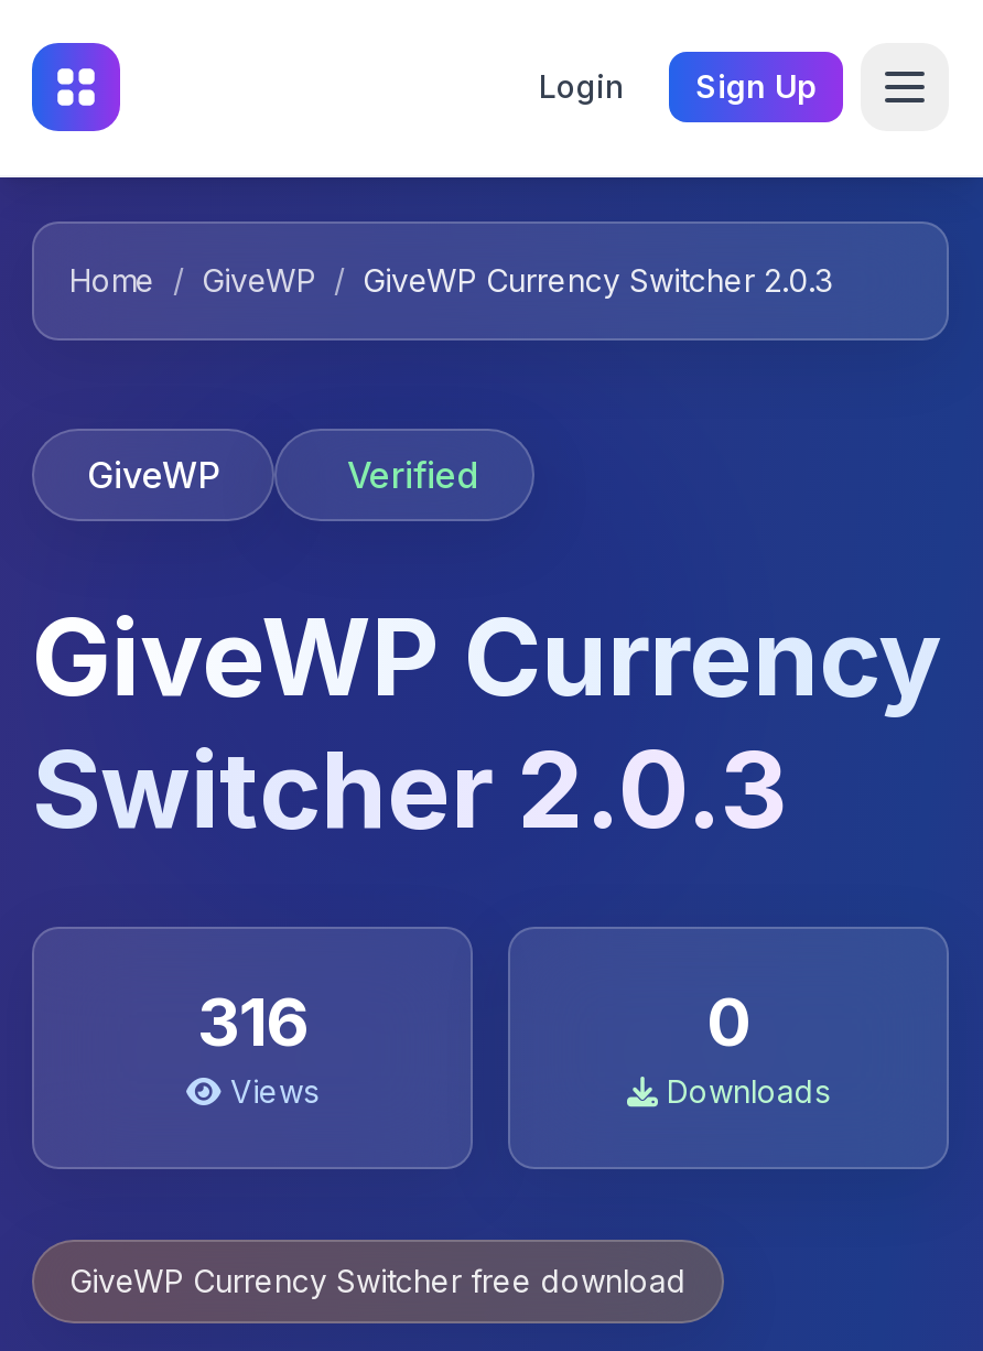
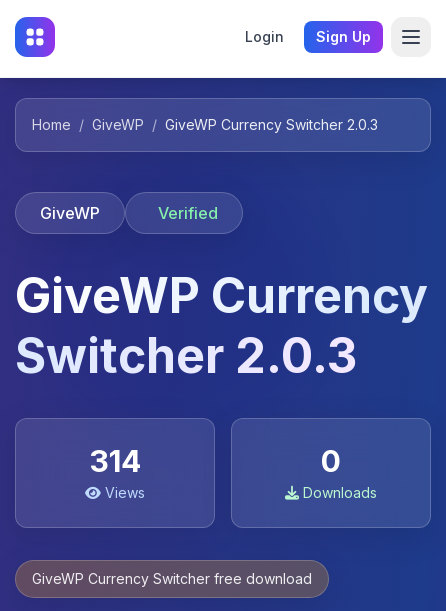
[197,982,307,1061] 316 -> [89,443,140,479] 314

